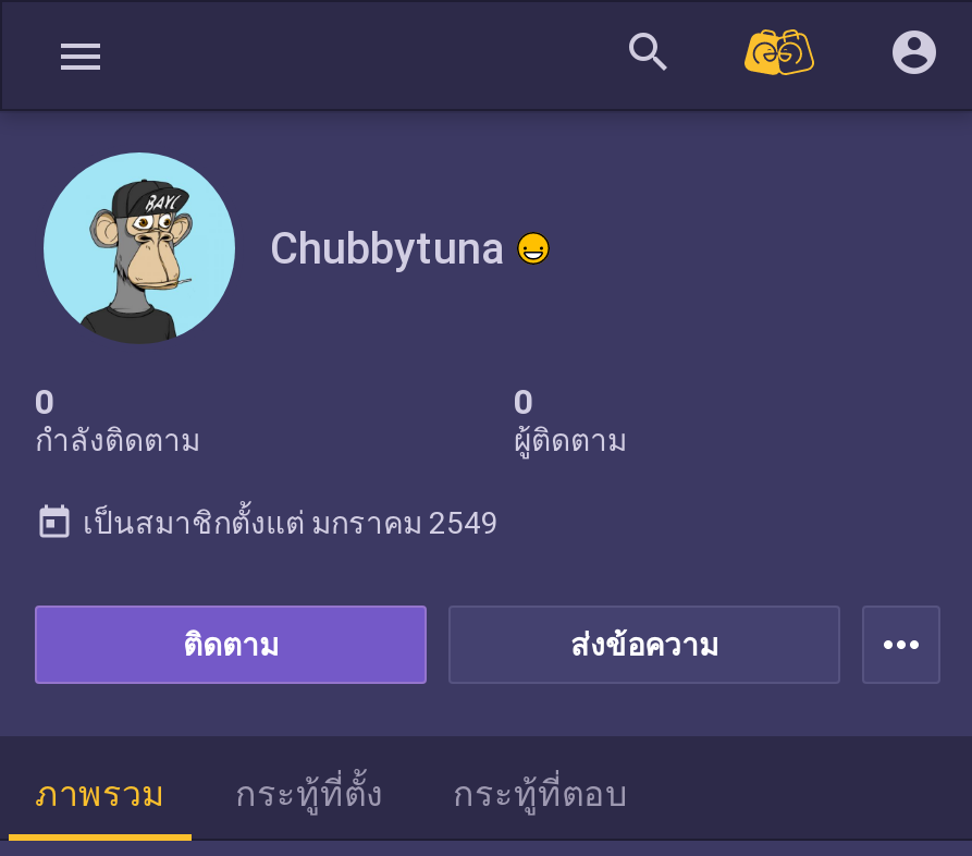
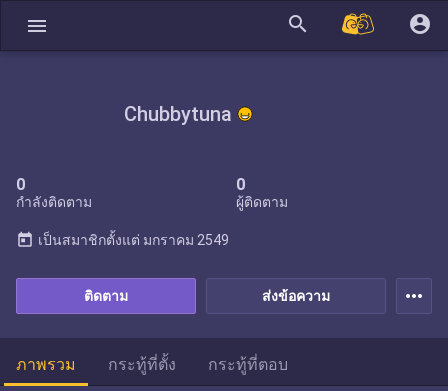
[41,150,237,344] [image] -> none

